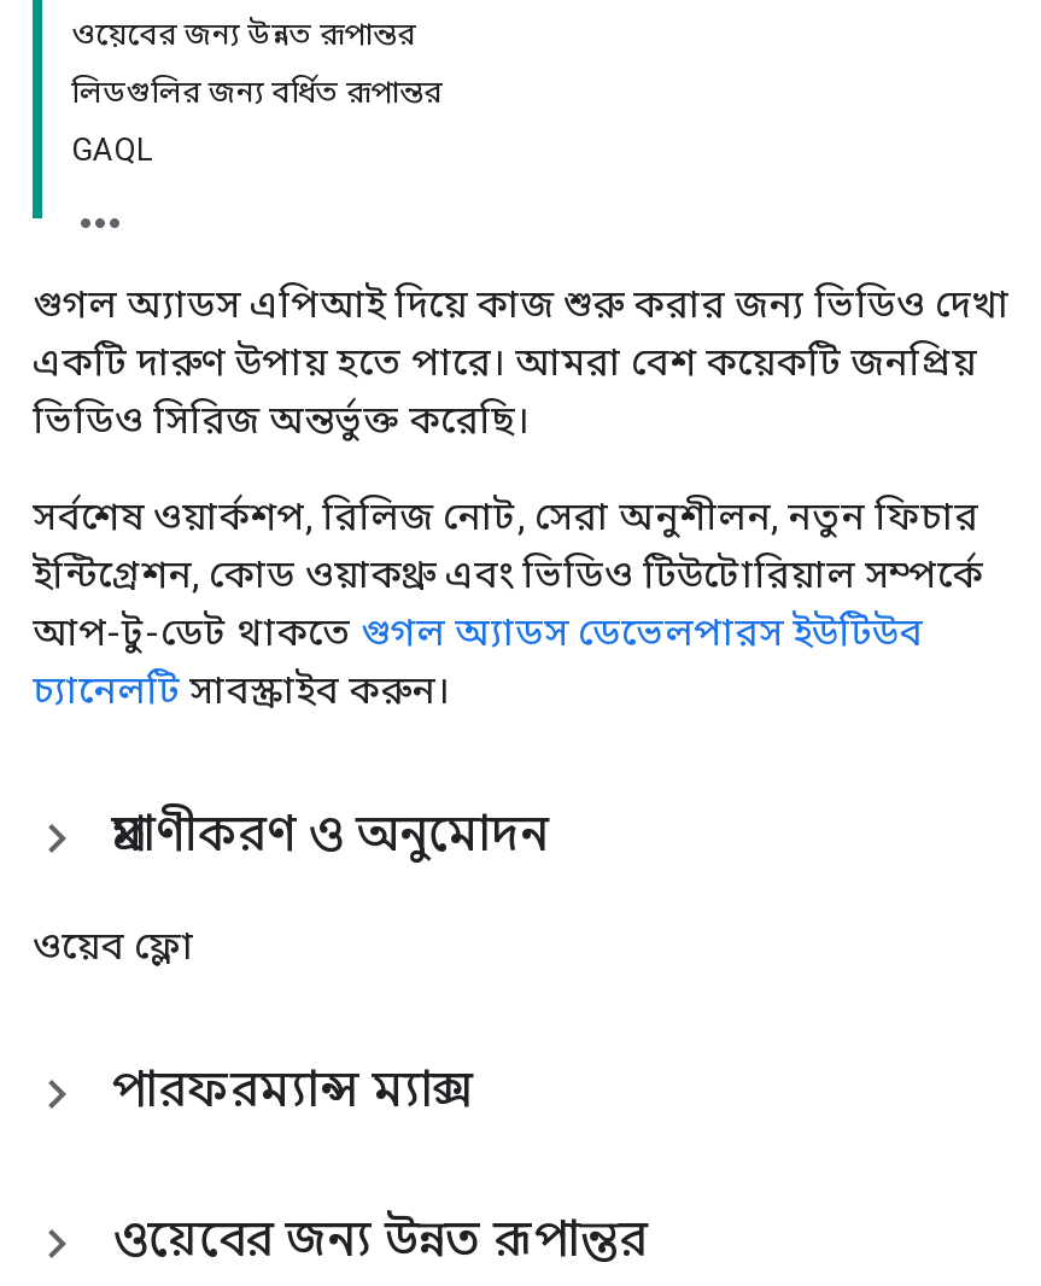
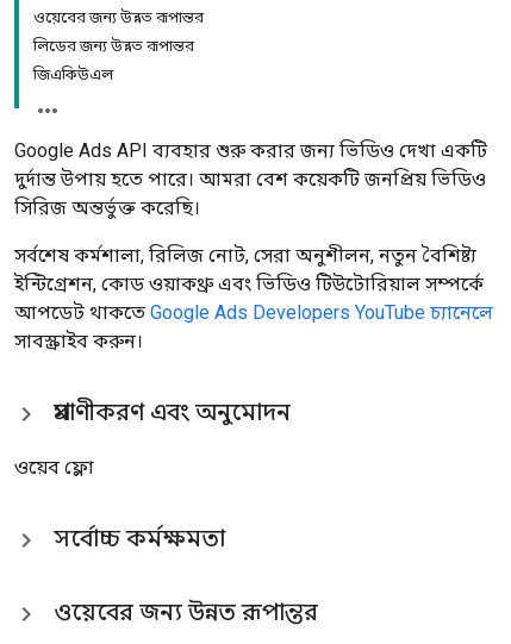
[71,74,443,110] লিডগুলির জন্য বর্ধিত রূপান্তর -> [33,37,194,55] লিডের জন্য উন্নত রূপান্তর
[71,131,153,168] GAQL -> [33,65,113,83] জিএকিউএল
[33,281,1010,443] গুগল অ্যাডস এপিআই দিয়ে কাজ শুরু করার জন্য ভিডিও দেখা | একটি দারুণ উপায় হতে পারে। আমরা বেশ কয়েকটি জনপ্রিয় | ভিডিও সিরিজ অন্তর্ভুক্ত করেছি। -> [14,139,487,219] Google Ads API ব্যবহার শুরু করার জন্য ভিডিও দেখা একটি | দুর্দান্ত উপায় হতে পারে। আমরা বেশ কয়েকটি জনপ্রিয় ভিডিও | সিরিজ অন্তর্ভুক্ত করেছি।
[33,493,978,539] সর্বশেষ ওয়ার্কশপ, রিলিজ নোট, সেরা অনুশীলন, নতুন ফিচার -> [14,244,476,267] সর্বশেষ কর্মশালা, রিলিজ নোট, সেরা অনুশীলন, নতুন বৈশিষ্ট্য
[33,609,923,713] আপ-টু-ডেট থাকতে গুগল অ্যাডস ডেভেলপারস ইউটিউব | চ্যানেলটি সাবস্ক্রাইব করুন। -> [14,301,493,352] আপডেট থাকতে Google Ads Developers YouTube চ্যানেলে | সাবস্ক্রাইব করুন।
[100,805,549,865] প্রমাণীকরণ ও অনুমোদন -> [48,398,291,427] প্রমাণীকরণ এবং অনুমোদন
[100,1060,474,1121] পারফরম্যান্স ম্যাক্স -> [48,524,225,554] সর্বোচ্চ কর্মক্ষমতা

